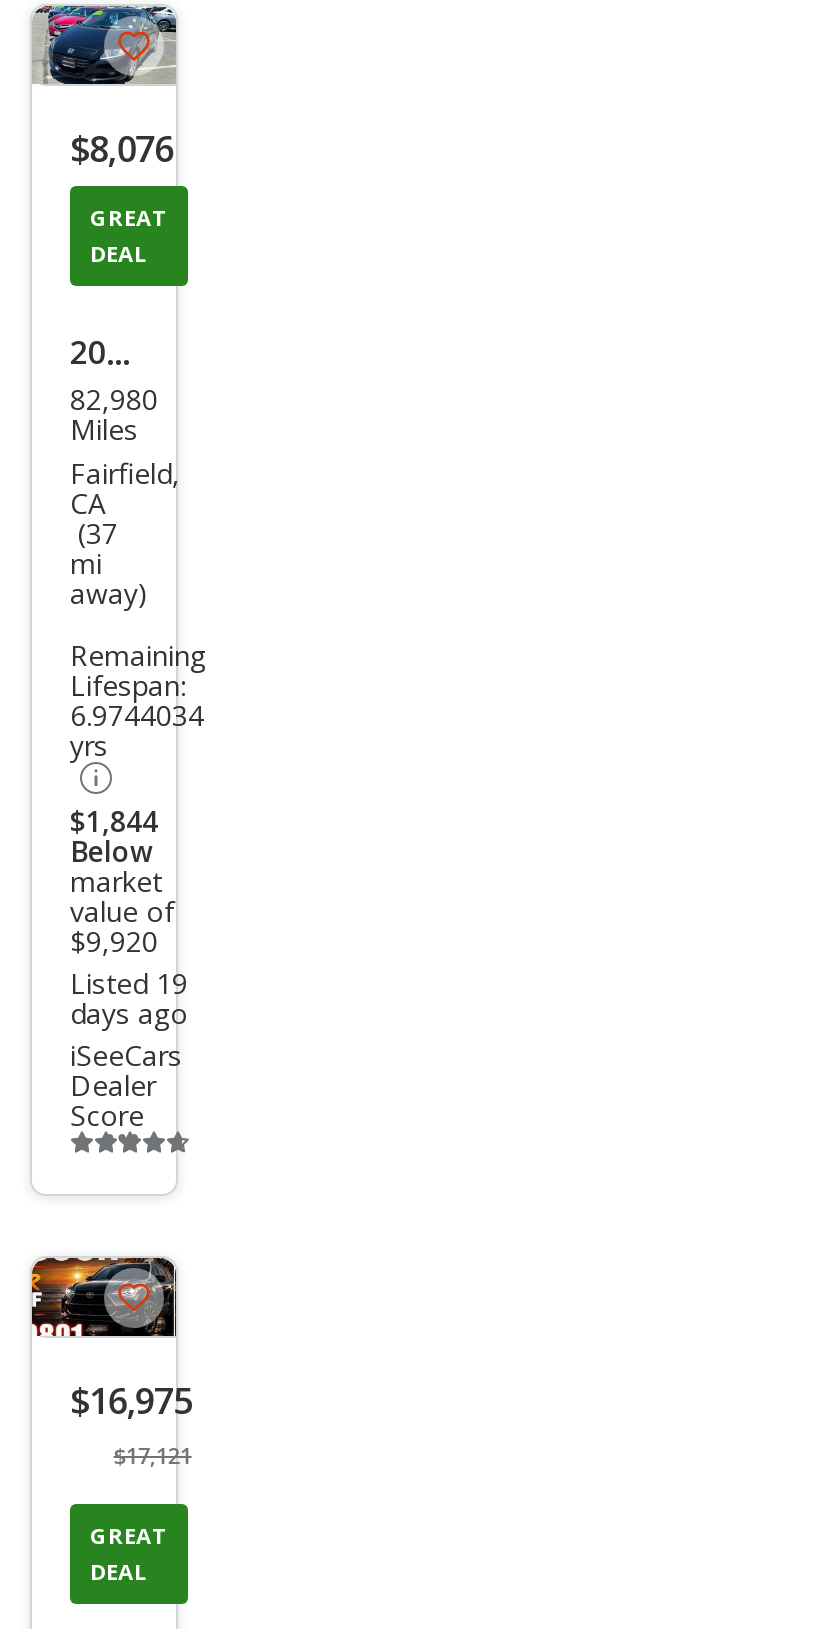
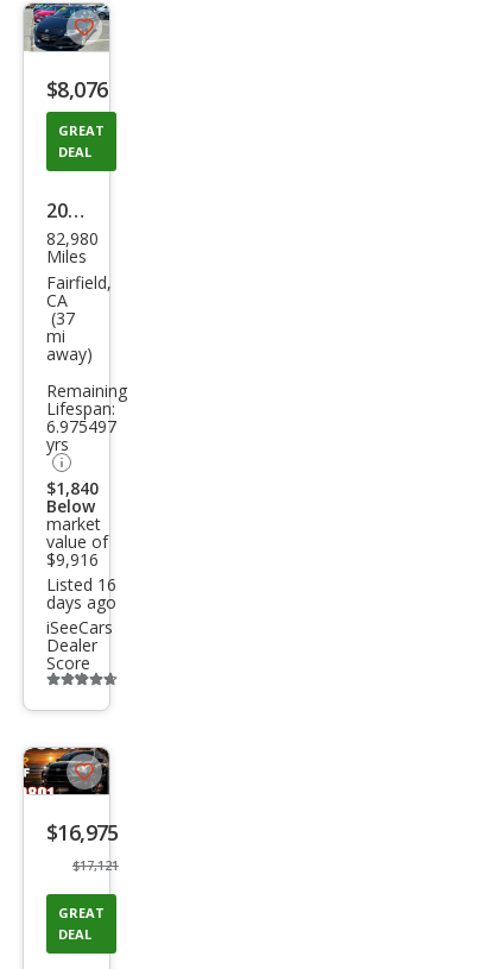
[70,697,204,735] 6.9744034 -> [46,414,116,437] 6.975497
[70,802,158,840] $1,844 -> [46,477,99,499] $1,840
[70,922,158,960] $9,920 -> [46,548,99,571] $9,916
[70,964,188,1002] Listed 19 -> [46,573,116,596] Listed 16

